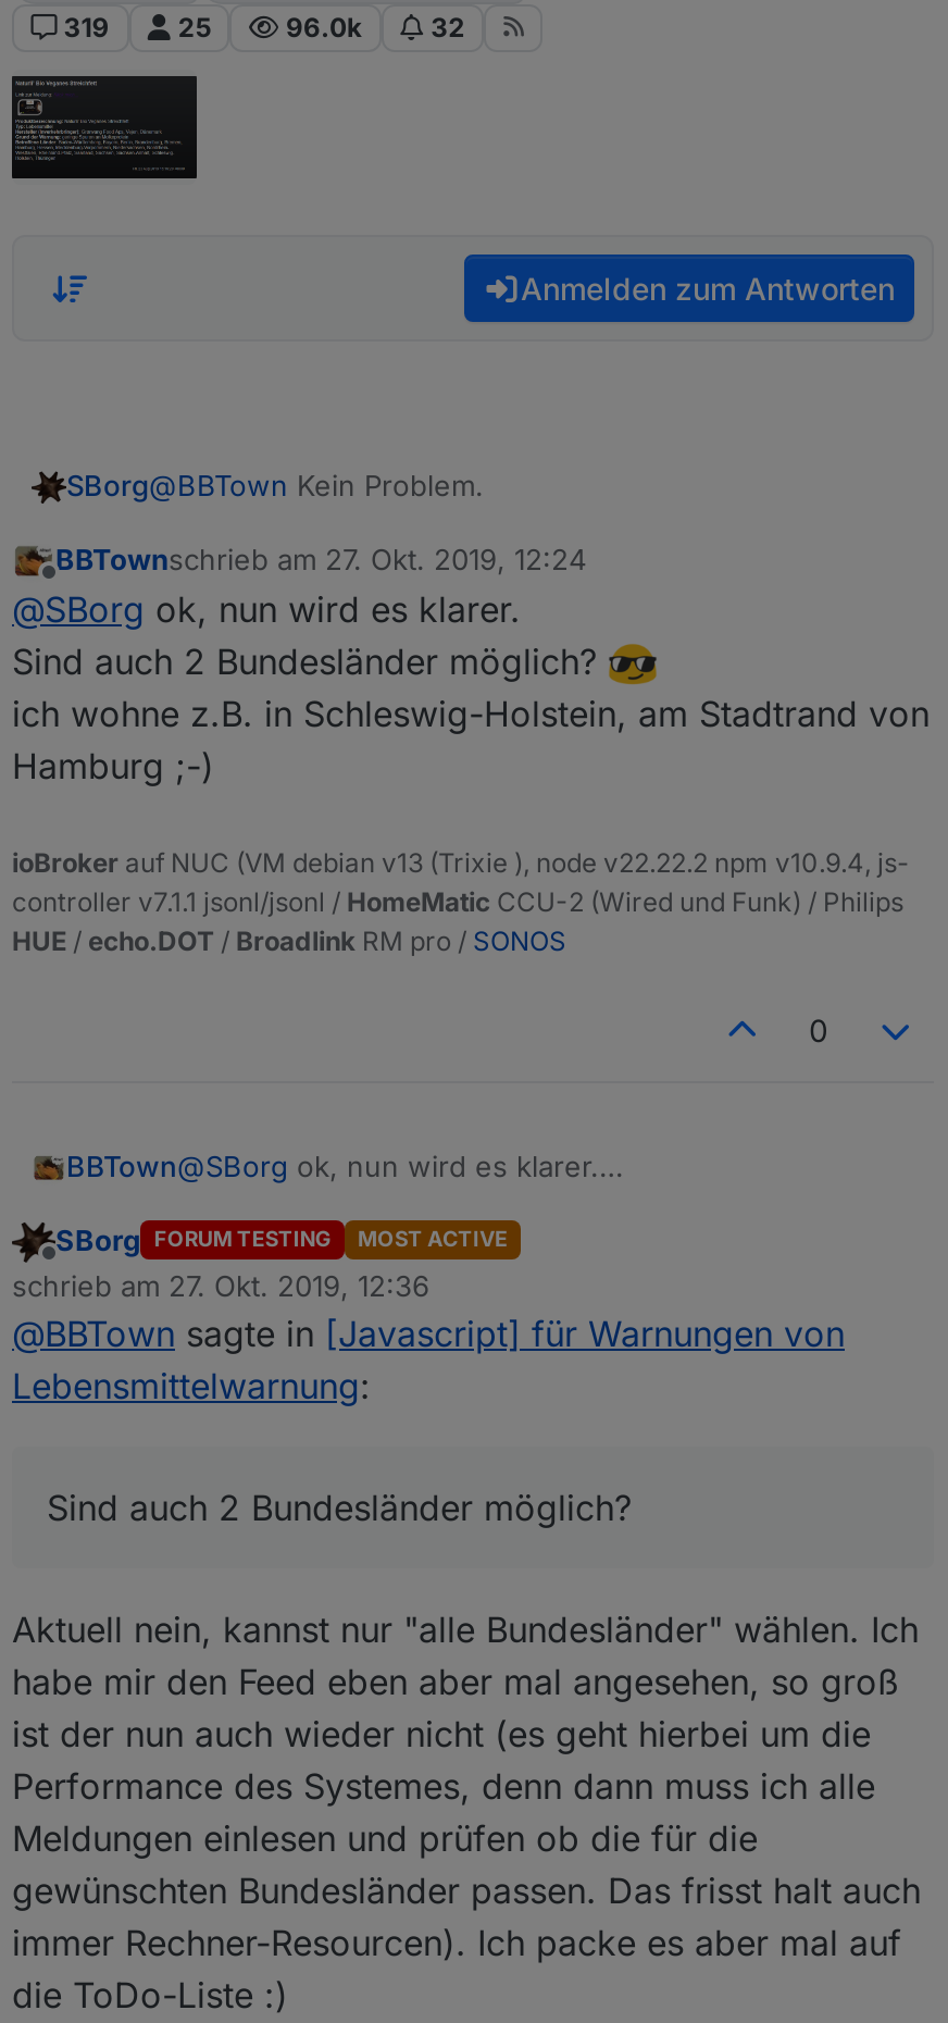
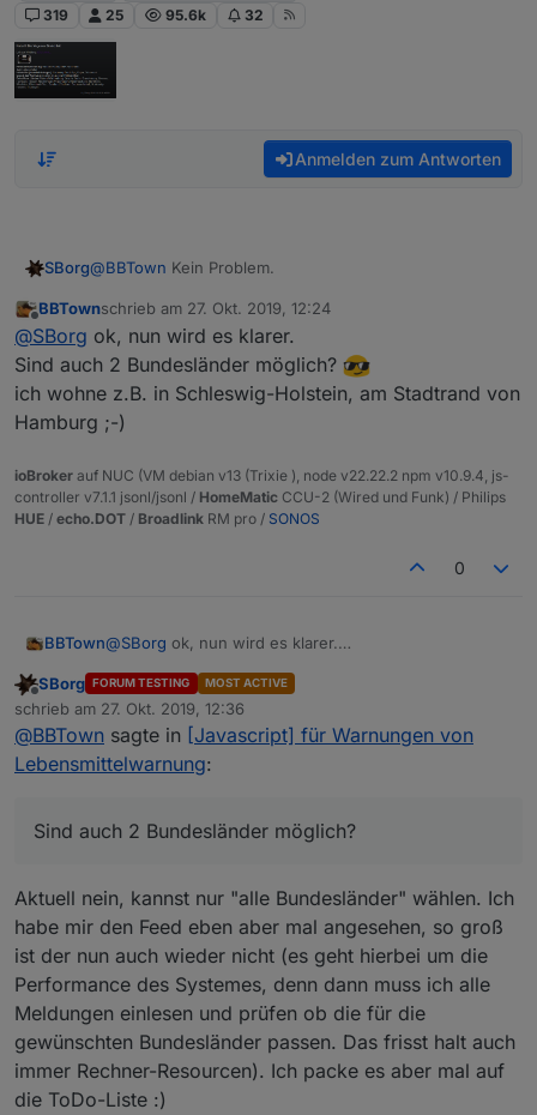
[286,11,362,43] 96.0k -> [165,6,206,24] 95.6k

